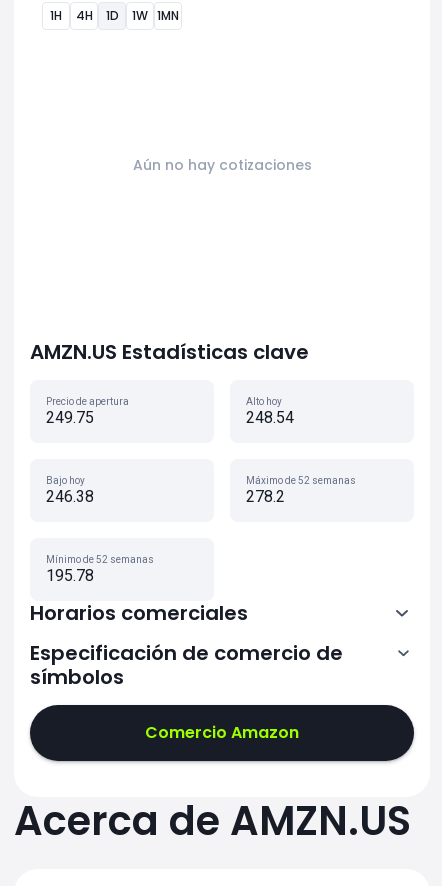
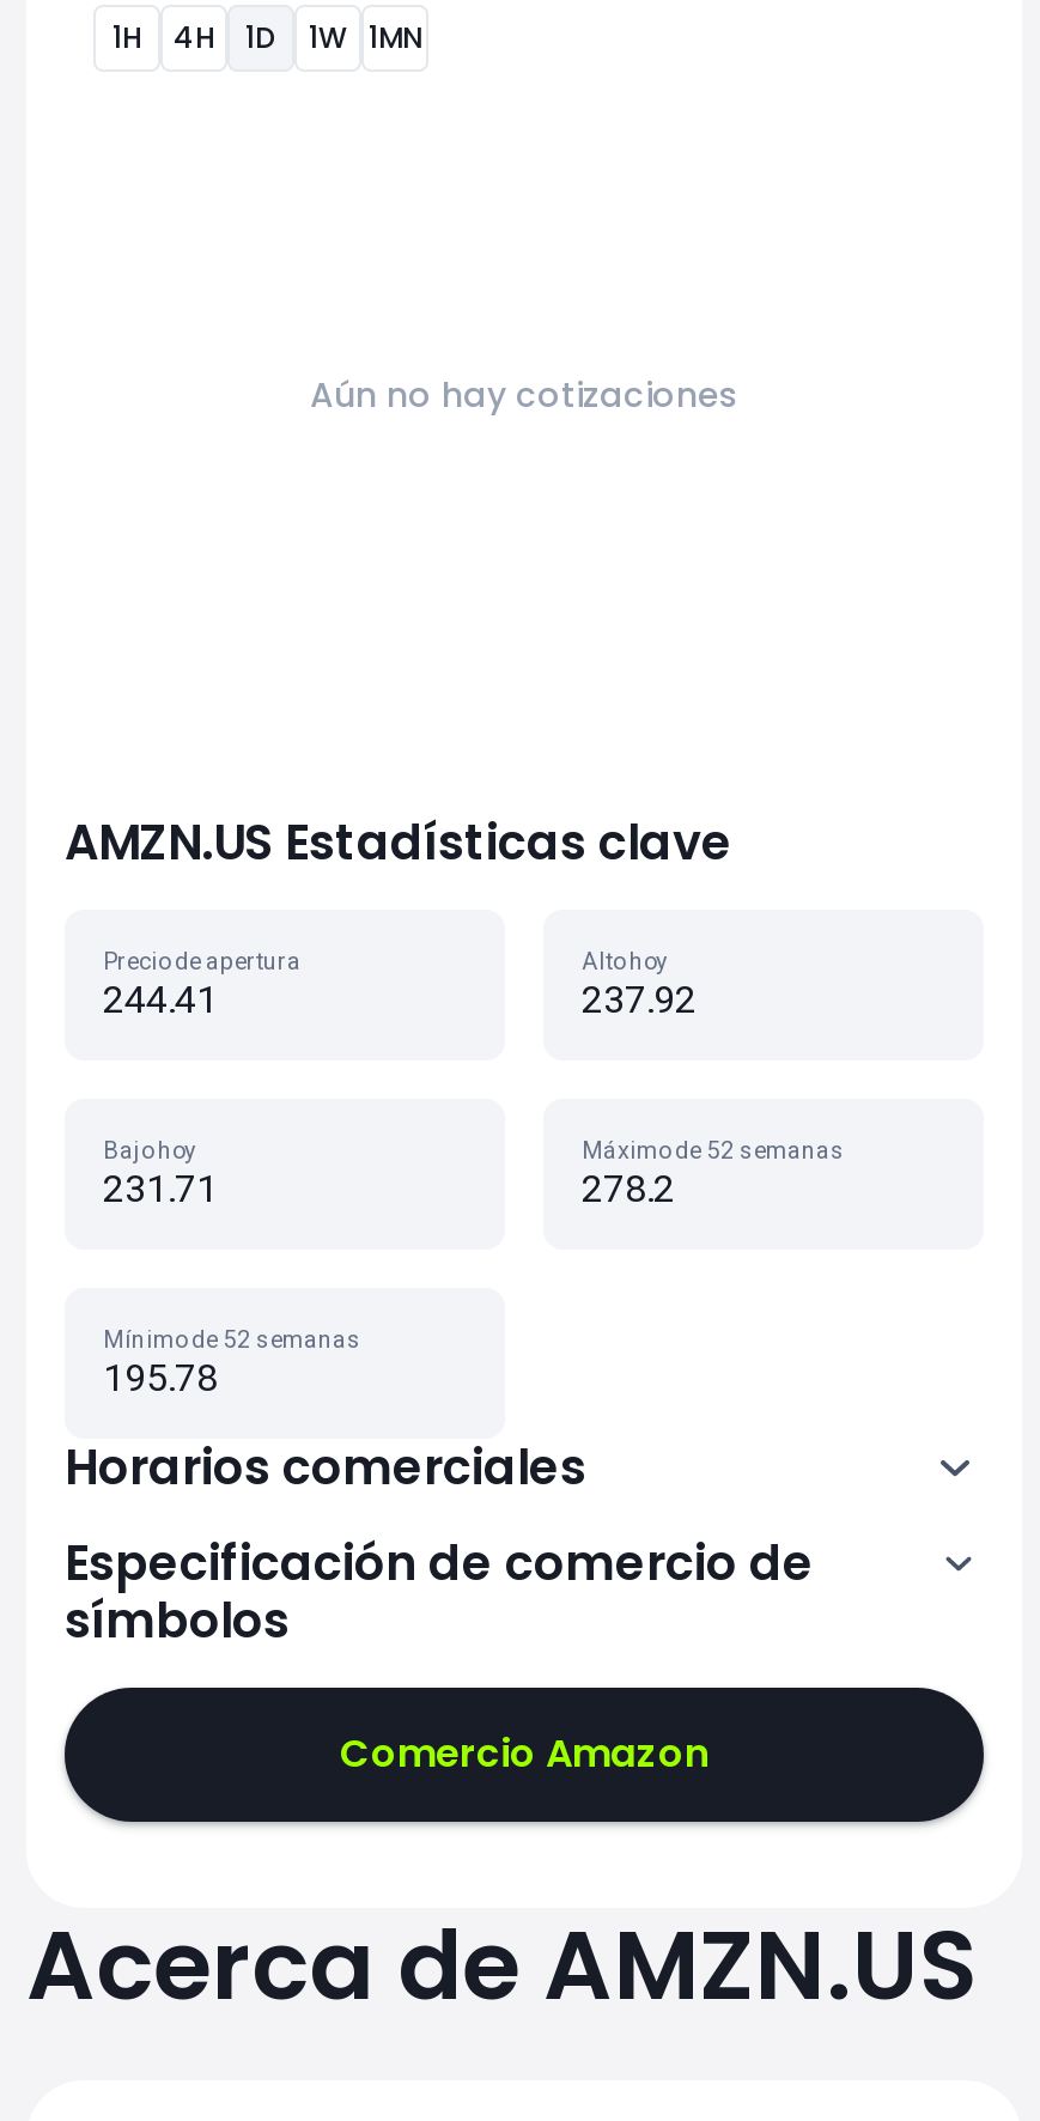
[46,408,94,427] 249.75 -> [103,977,218,1022] 244.41
[246,408,294,427] 248.54 -> [582,977,697,1022] 237.92
[46,487,94,506] 246.38 -> [103,1166,218,1211] 231.71

